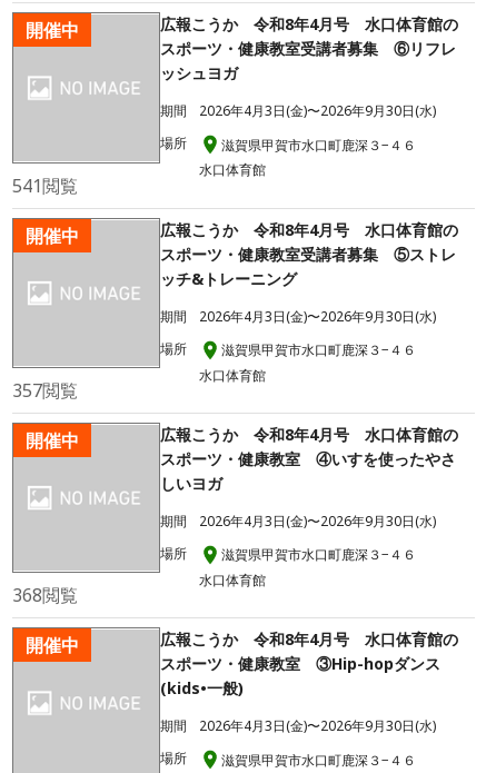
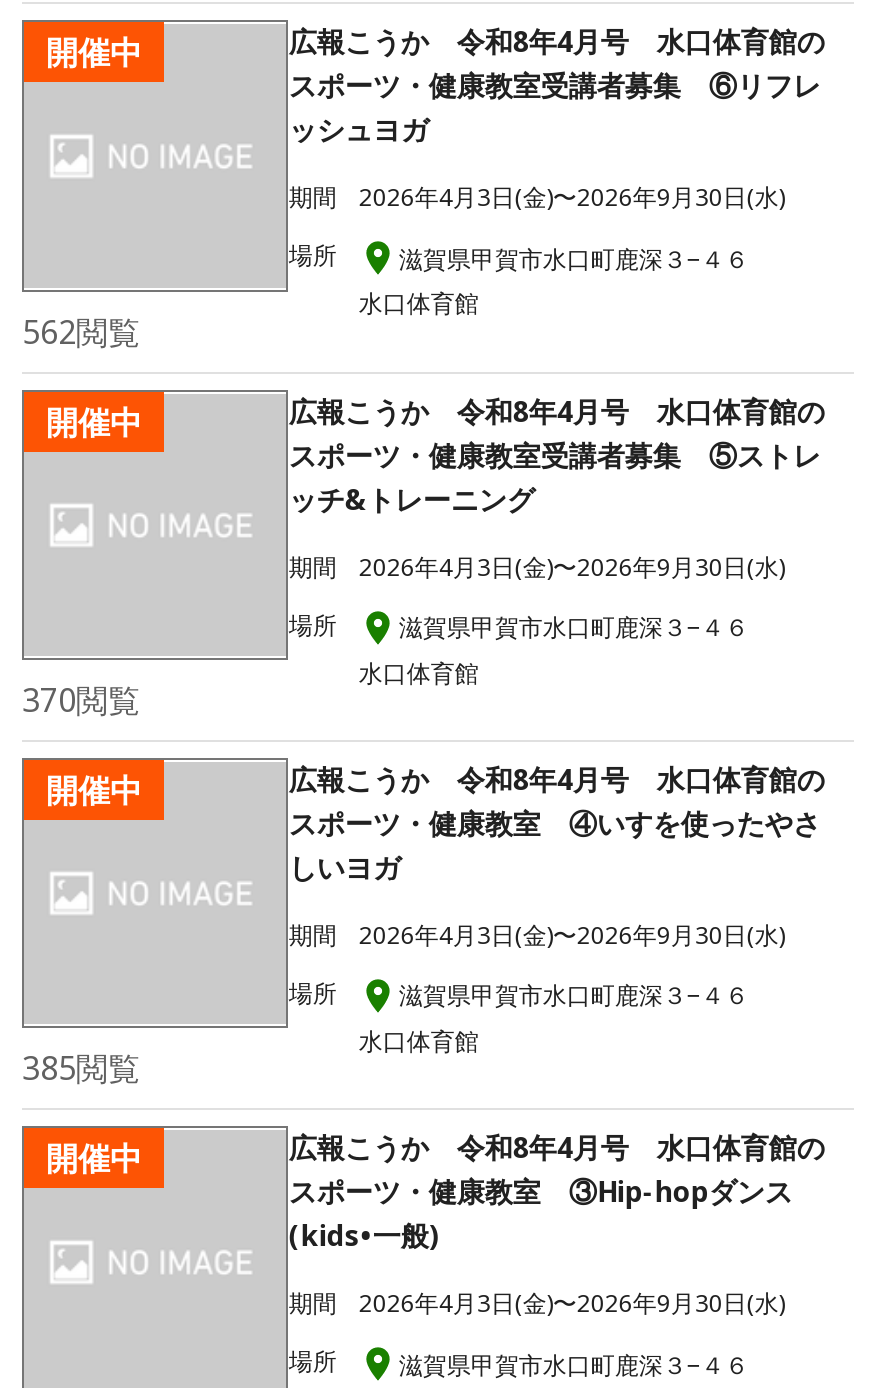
[12,173,78,198] 541閲覧 -> [22,309,140,353] 562閲覧
[12,378,78,403] 357閲覧 -> [22,678,140,722] 370閲覧
[12,583,78,608] 368閲覧 -> [22,1046,140,1090] 385閲覧

